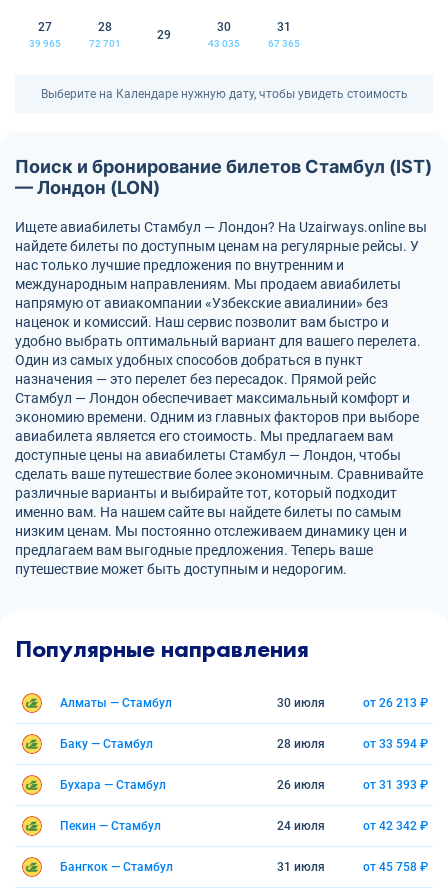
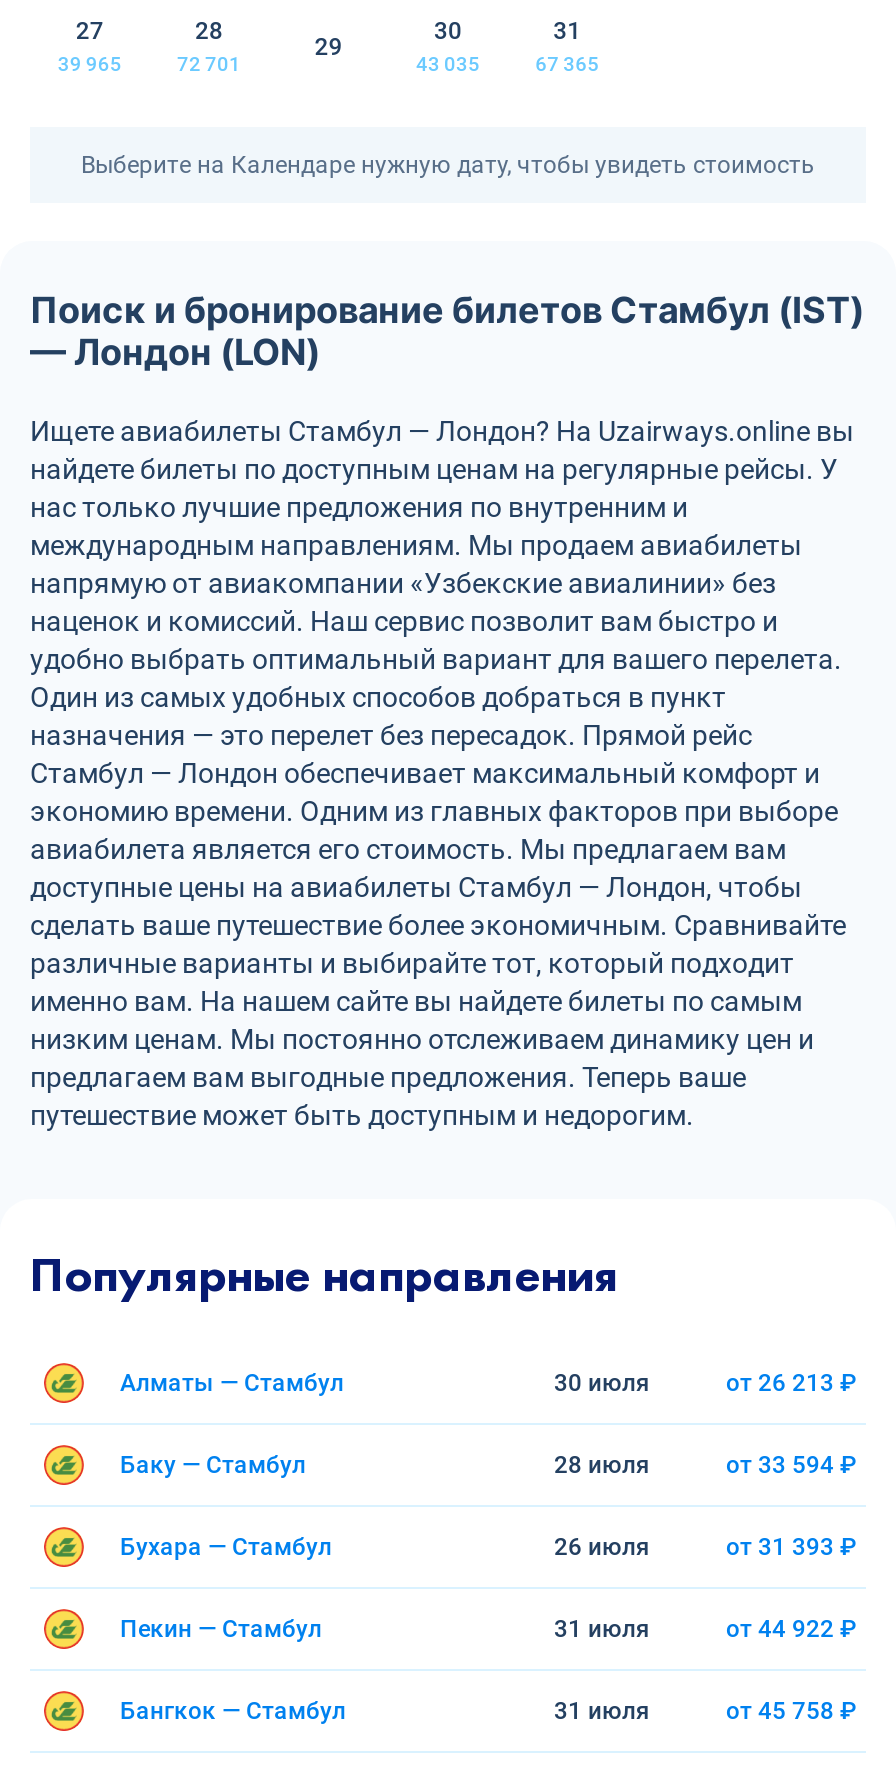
[277,819,325,833] 24 июля -> [554,1615,650,1643] 31 июля
[363,819,428,833] от 42 342 ₽ -> [726,1615,856,1643] от 44 922 ₽

